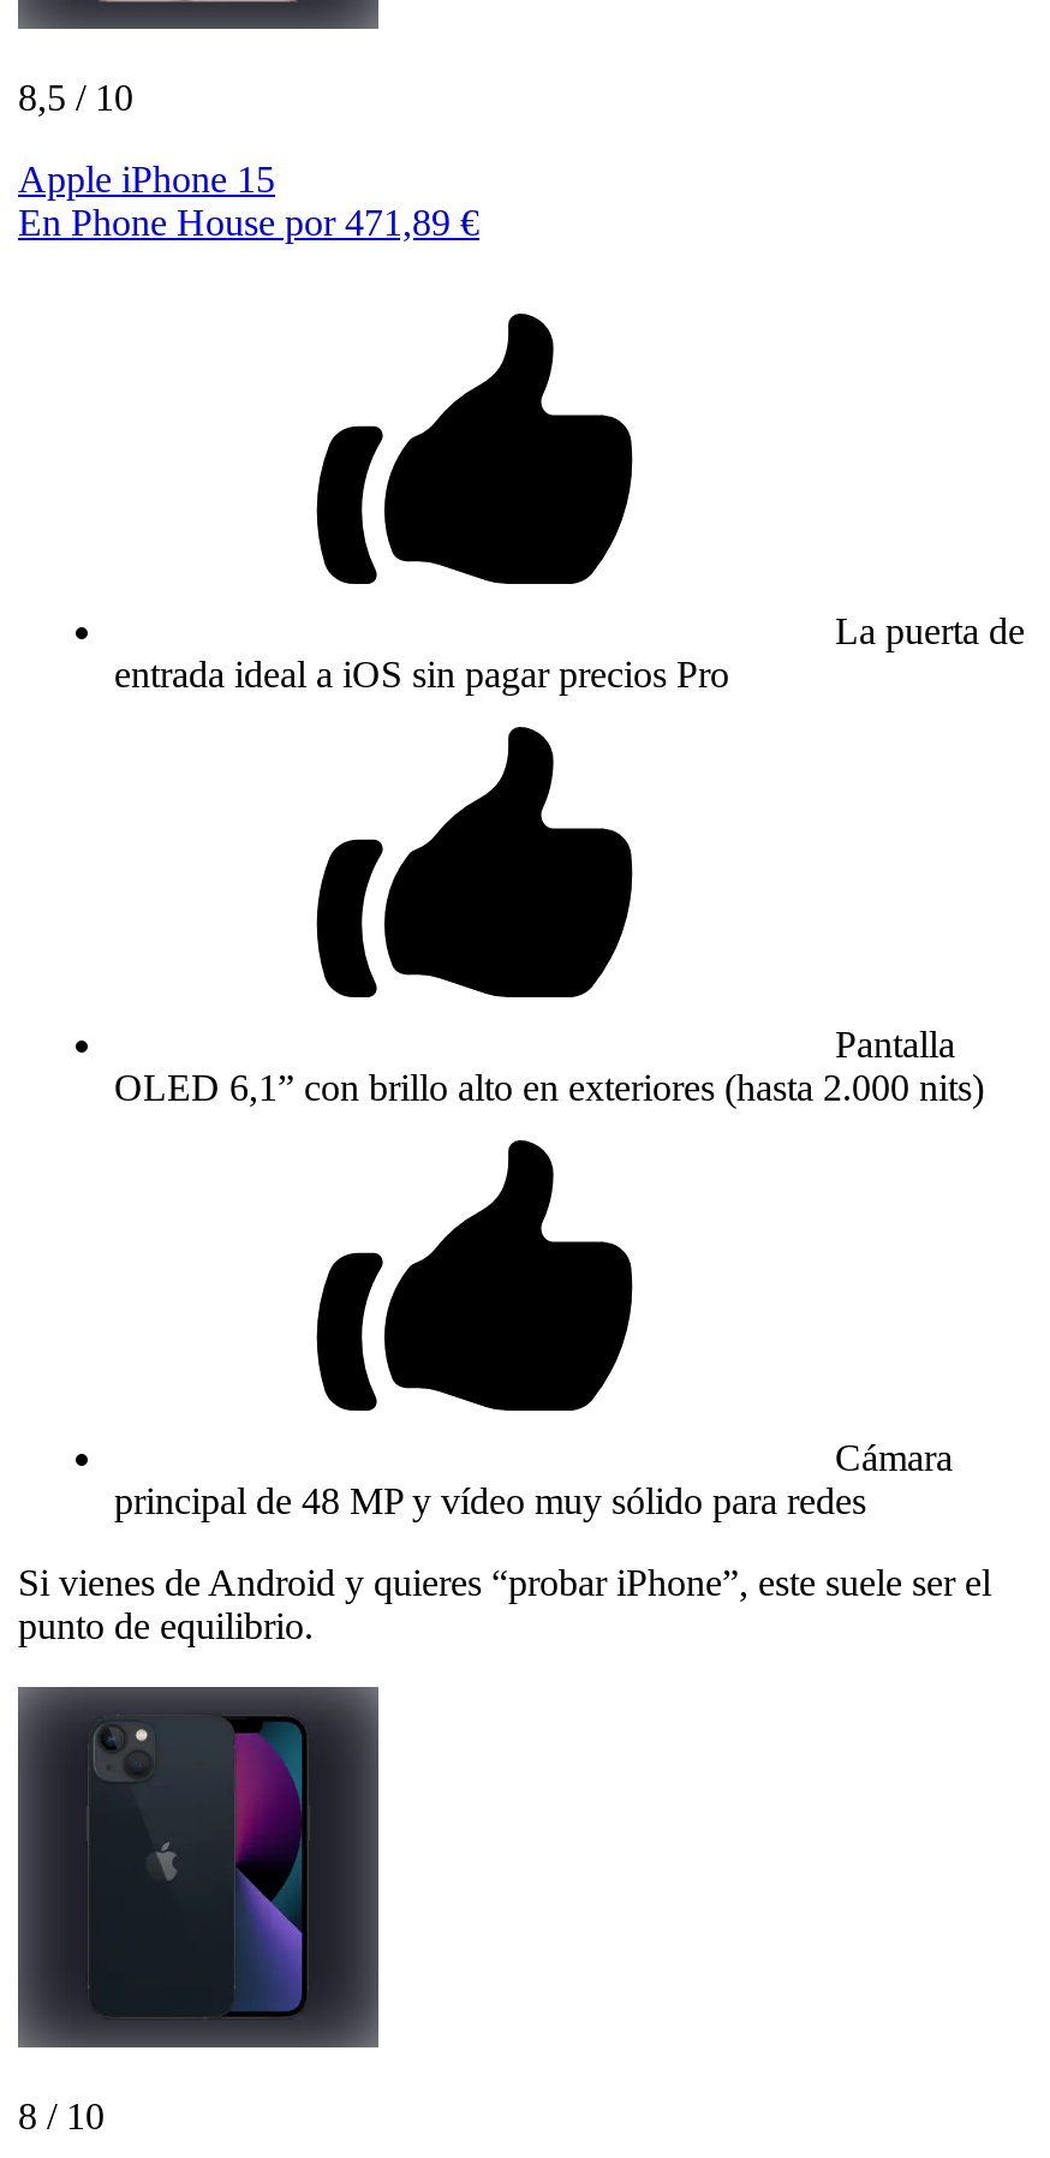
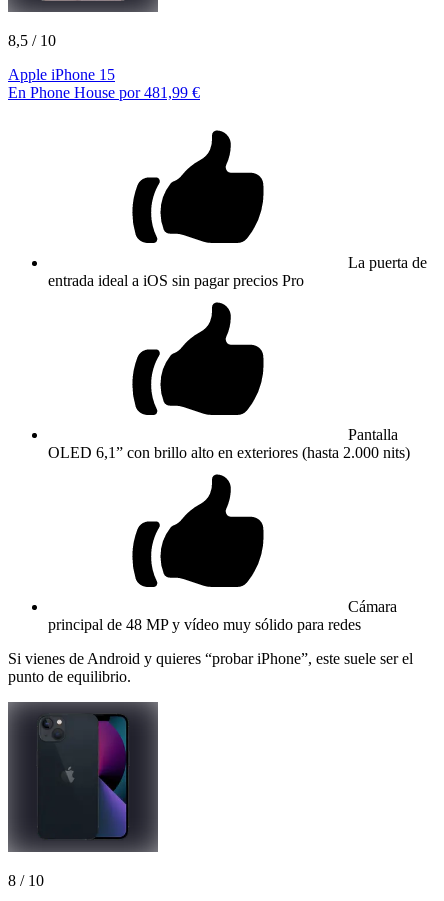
[18,201,479,242] En Phone House por 471,89 € -> [8,84,200,101] En Phone House por 481,99 €

